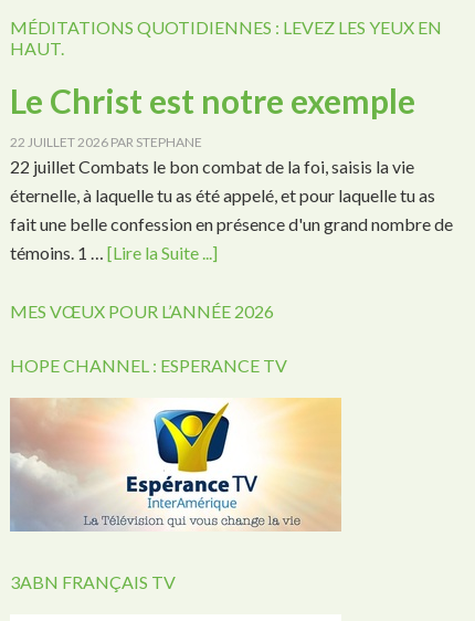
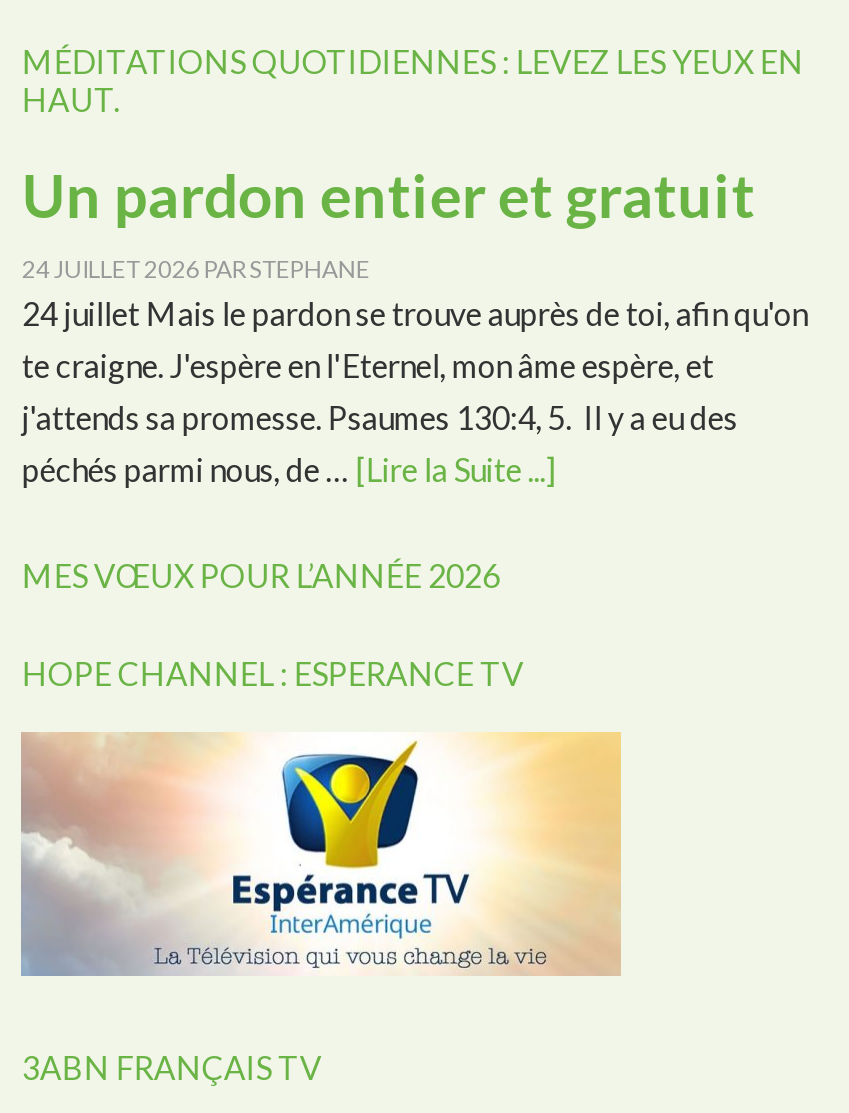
[10,81,453,263] Le Christ est notre exemple | 22 JUILLET 2026 PARSTEPHANE | 22 juillet Combats le bon combat de la foi, saisis la vie | éternelle, à laquelle tu as été appelé, et pour laquelle tu as | fait une belle confession en présence d'un grand nombre de | témoins. 1 … [Lire la Suite ...] -> [22,158,808,488] Un pardon entier et gratuit | 24 JUILLET 2026 PARSTEPHANE | 24 juillet Mais le pardon se trouve auprès de toi, afin qu'on | te craigne. J'espère en l'Eternel, mon âme espère, et | j'attends sa promesse. Psaumes 130:4, 5. Il y a eu des | péchés parmi nous, de … [Lire la Suite ...]

